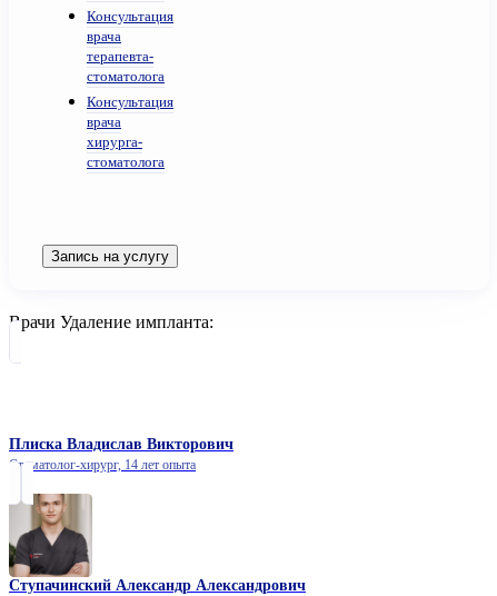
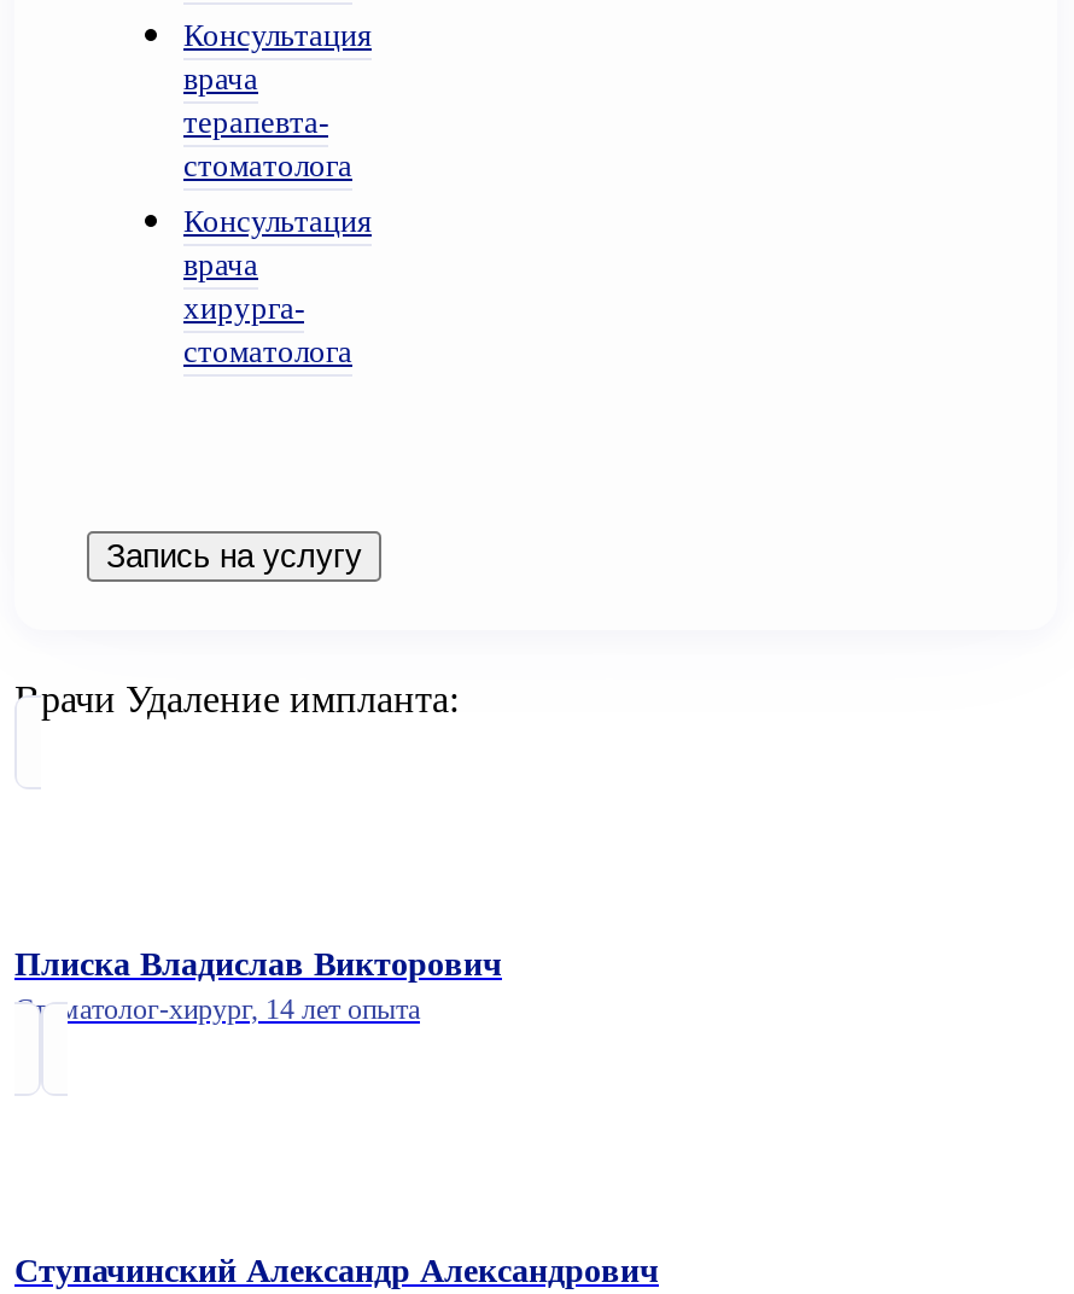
[8,493,93,574] [image] -> none

